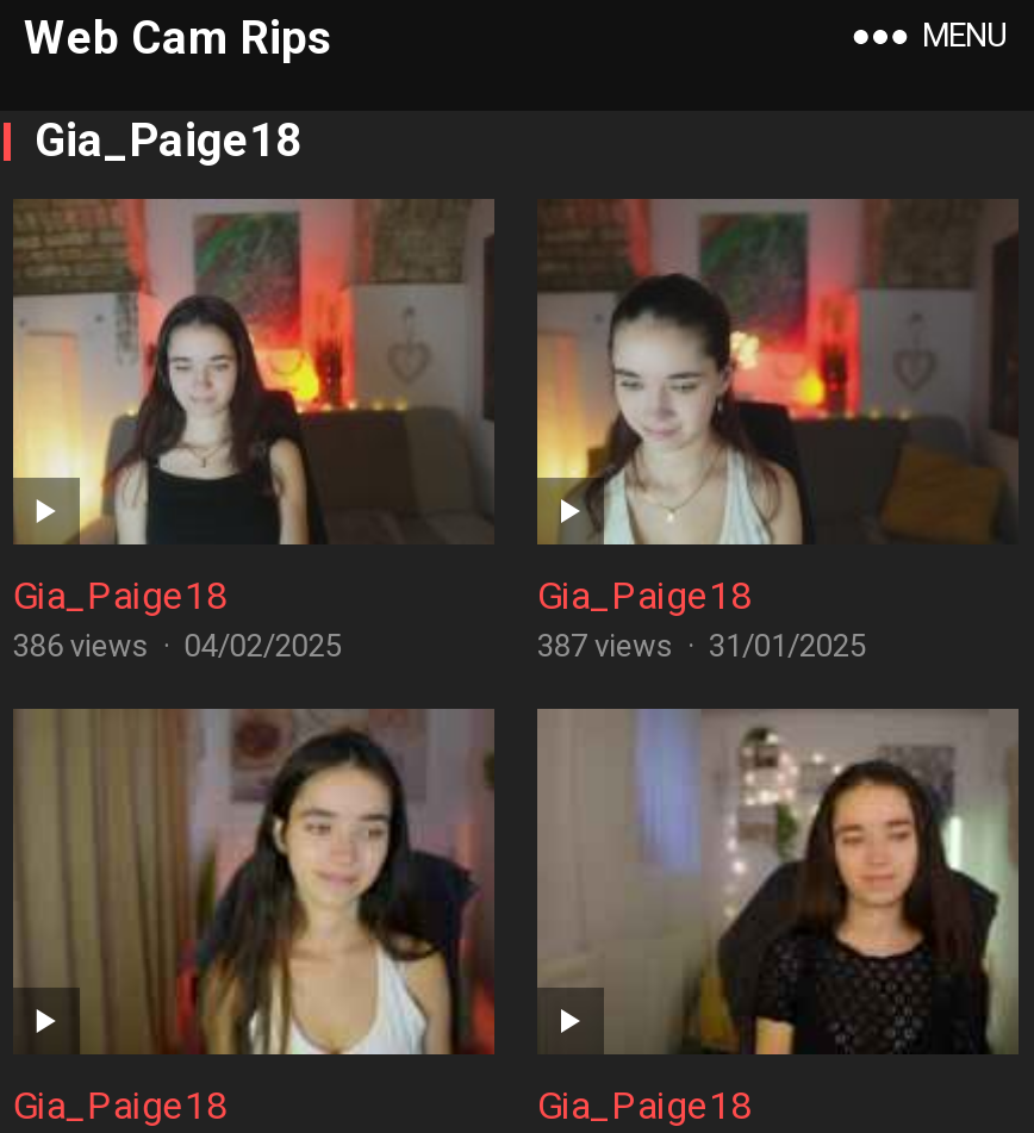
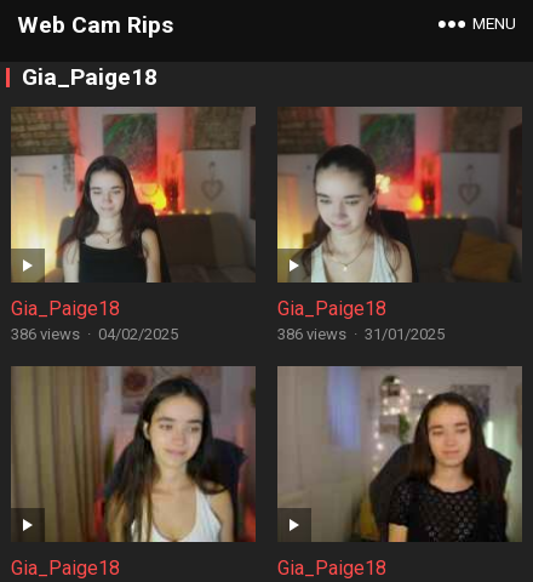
[537,628,866,664] 387 views · 31/01/2025 -> [277,325,444,343] 386 views · 31/01/2025

